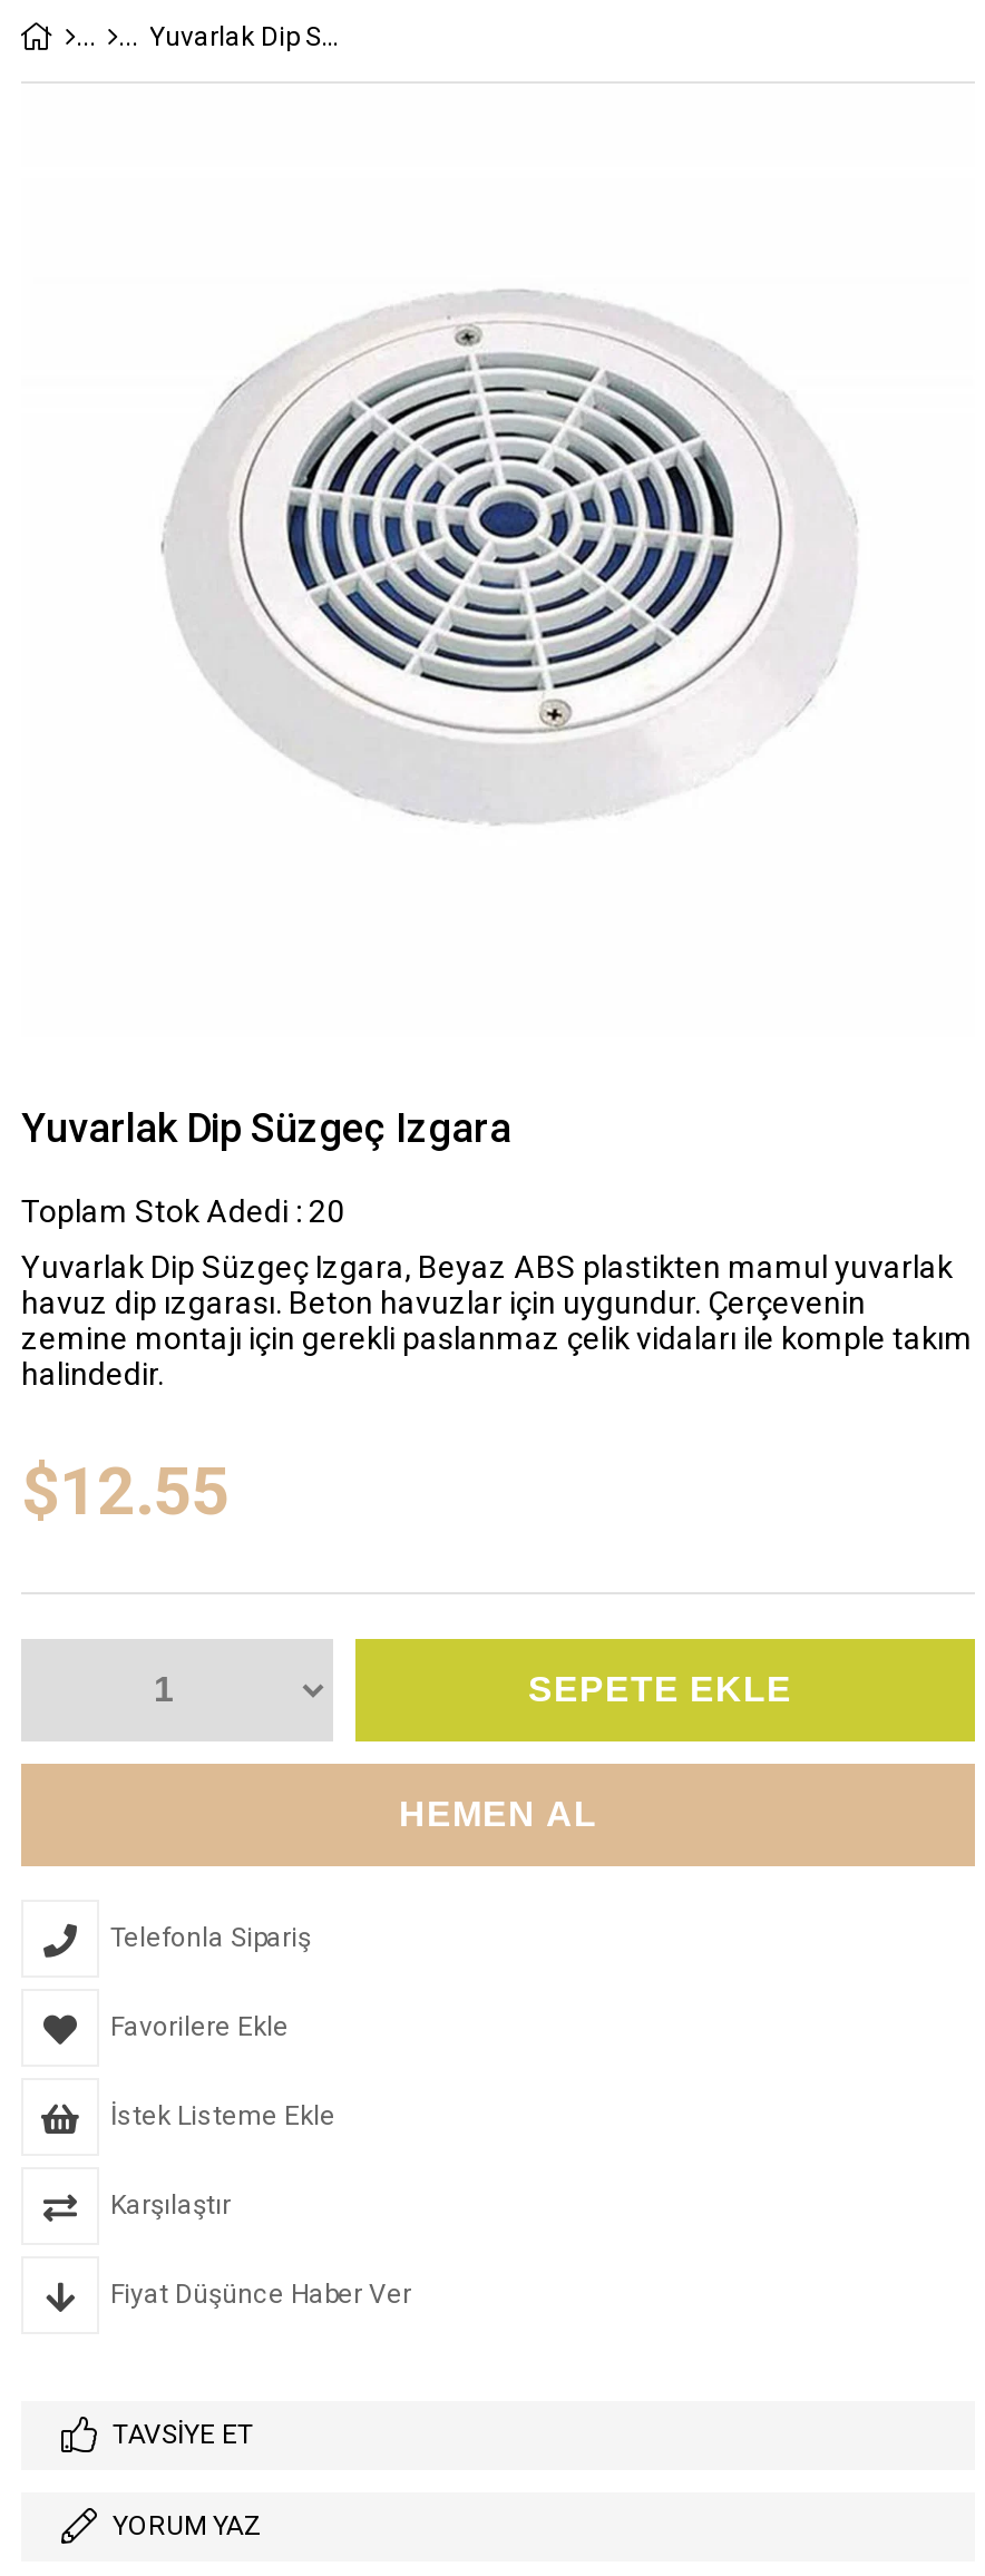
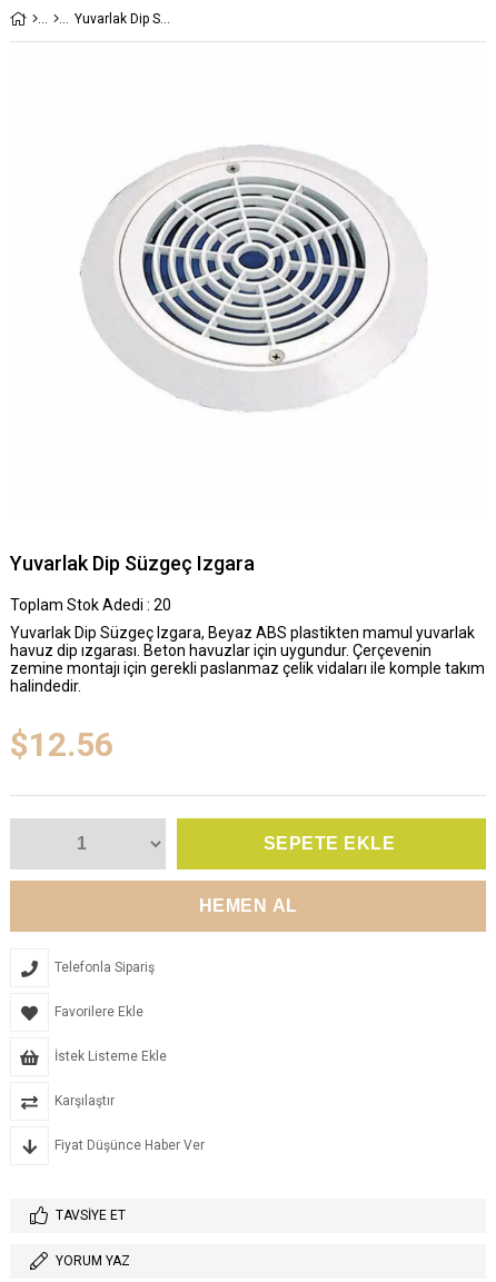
[21,1452,228,1530] $12.55 -> [10,725,113,764] $12.56

